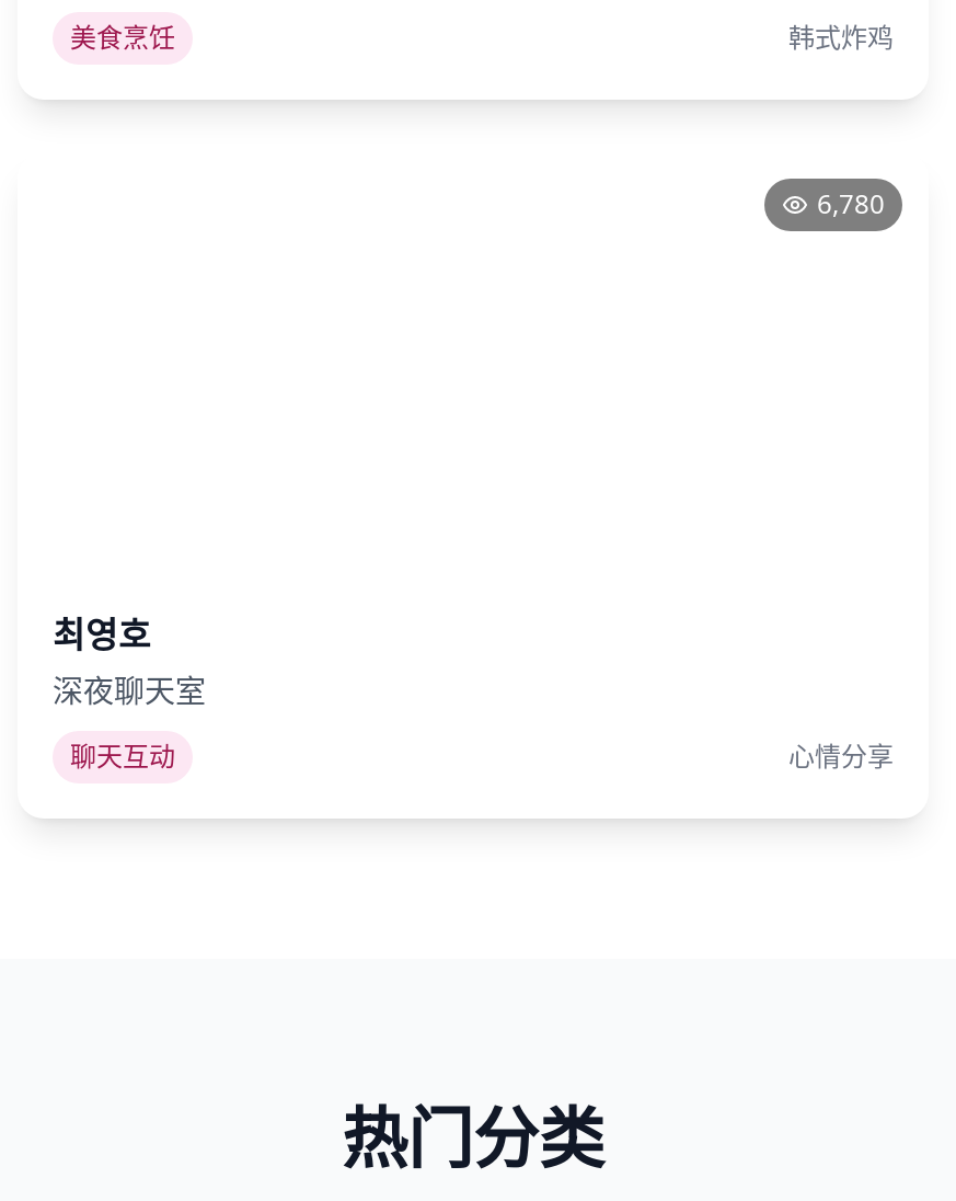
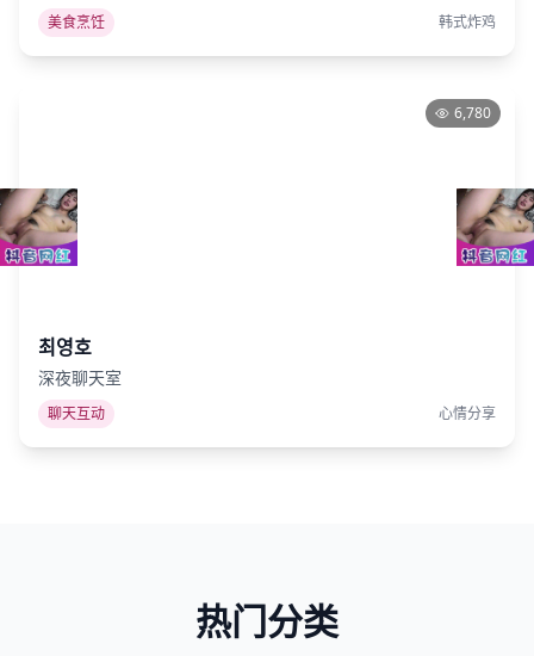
none -> [4,187,79,267] [image]
none -> [455,187,530,267] [image]

